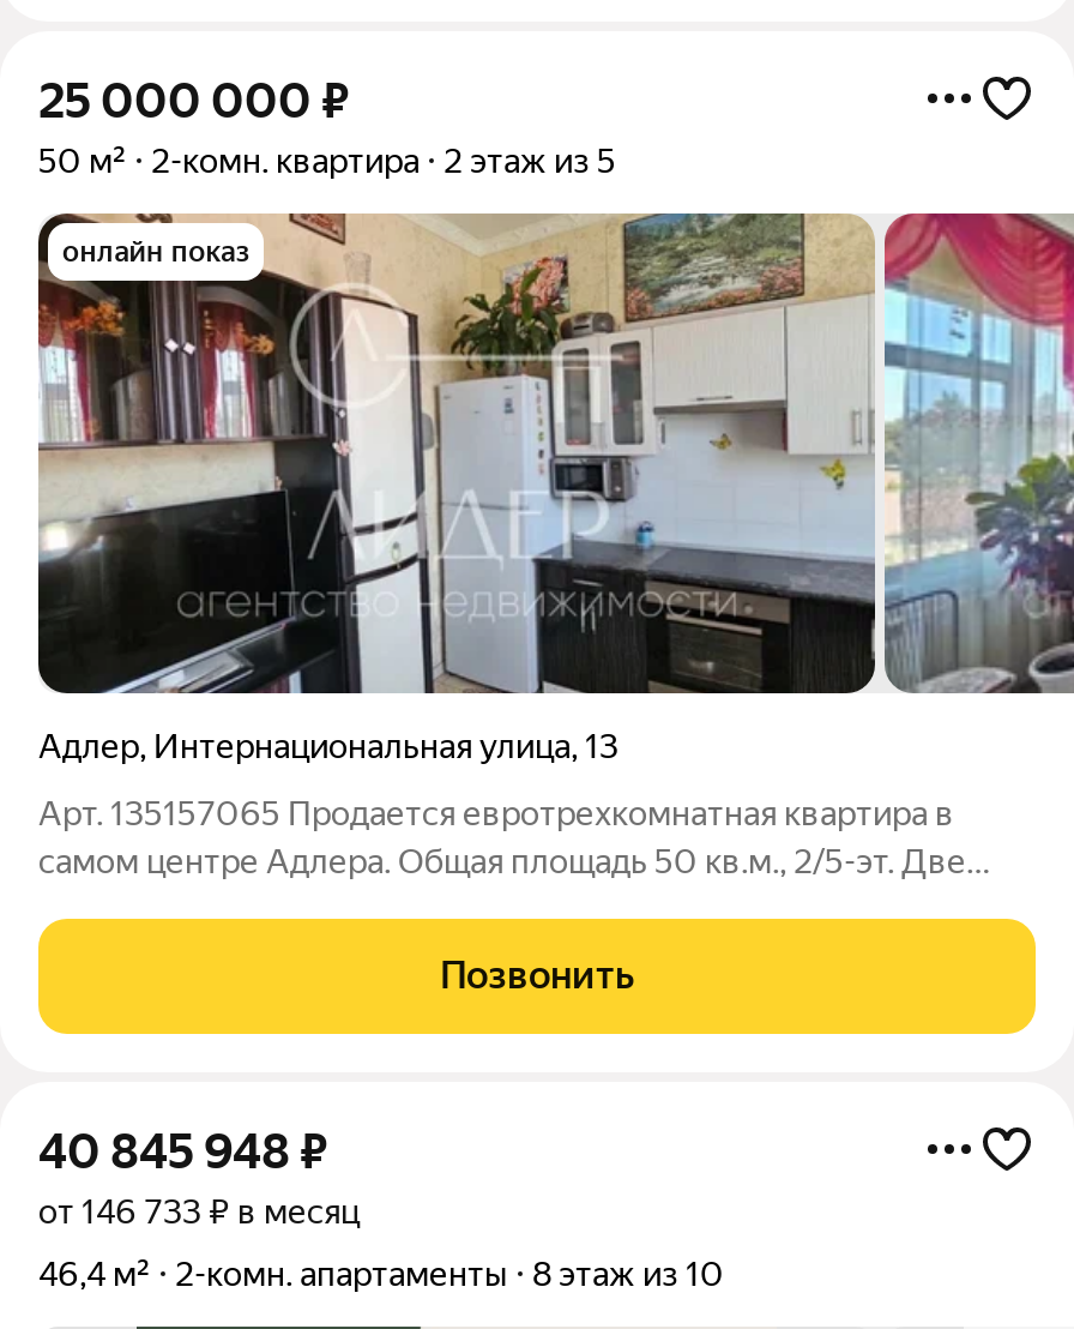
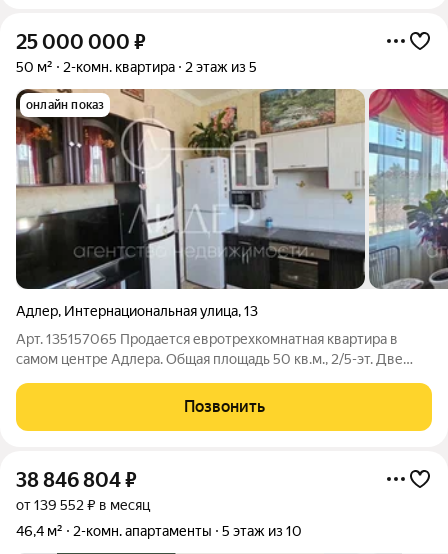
[38,1122,328,1180] 40 845 948 ₽ -> [16,468,137,492] 38 846 804 ₽
[38,1192,360,1230] от 146 733 ₽ в месяц -> [16,497,150,513] от 139 552 ₽ в месяц
[38,1254,724,1293] 46,4 м² 2-комн. апартаменты 8 этаж из 10 -> [16,523,302,539] 46,4 м² 2-комн. апартаменты 5 этаж из 10

